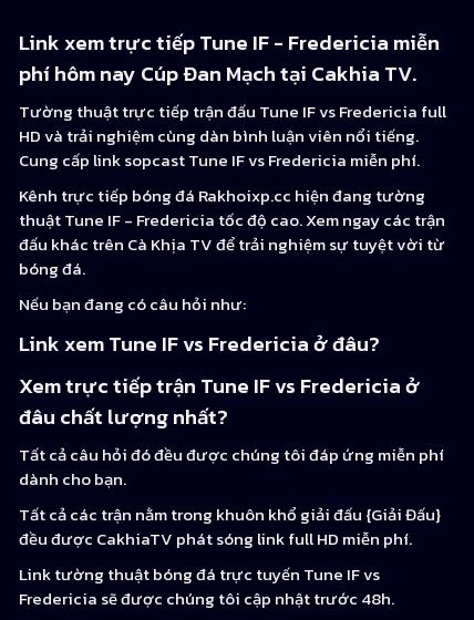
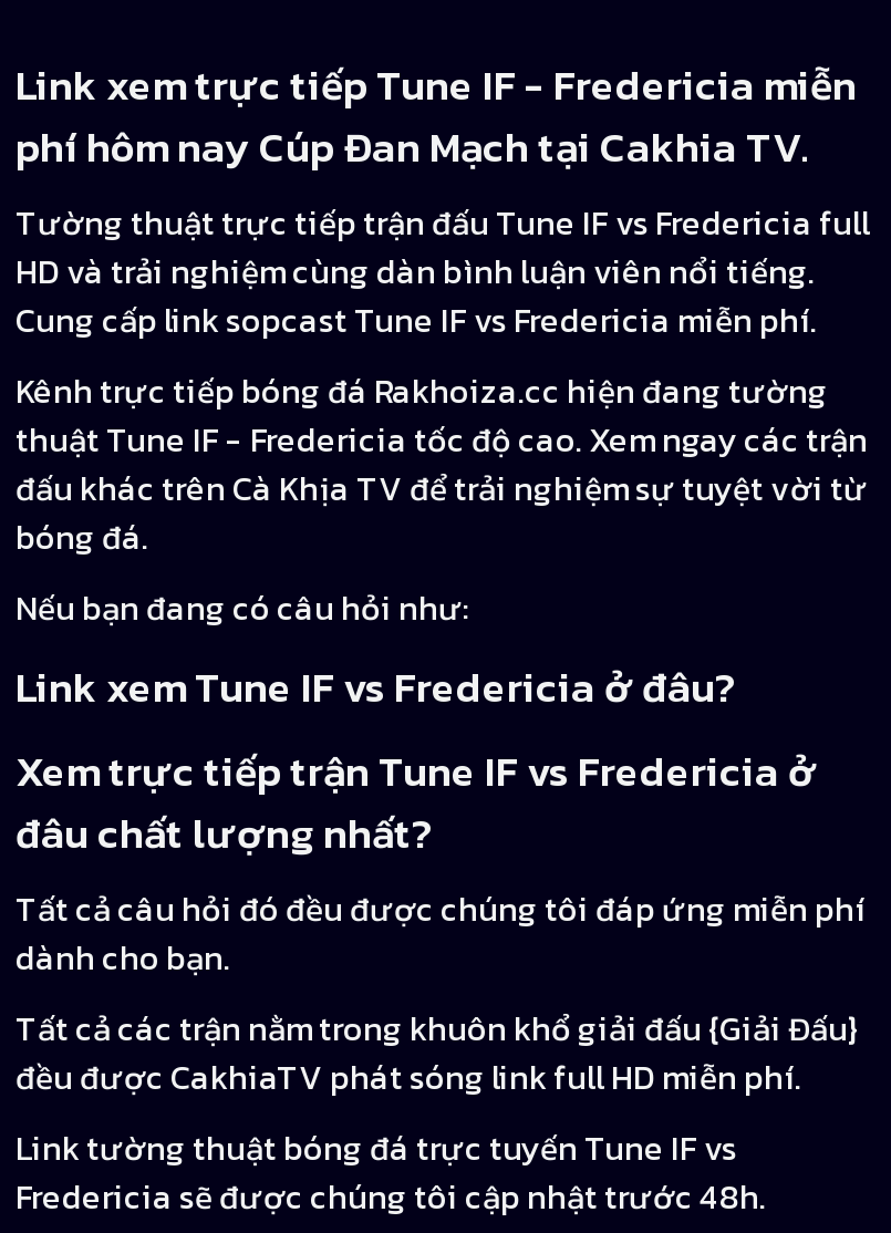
[19,183,425,208] Kênh trực tiếp bóng đá Rakhoixp.cc hiện đang tường -> [15,366,828,417] Kênh trực tiếp bóng đá Rakhoiza.cc hiện đang tường

